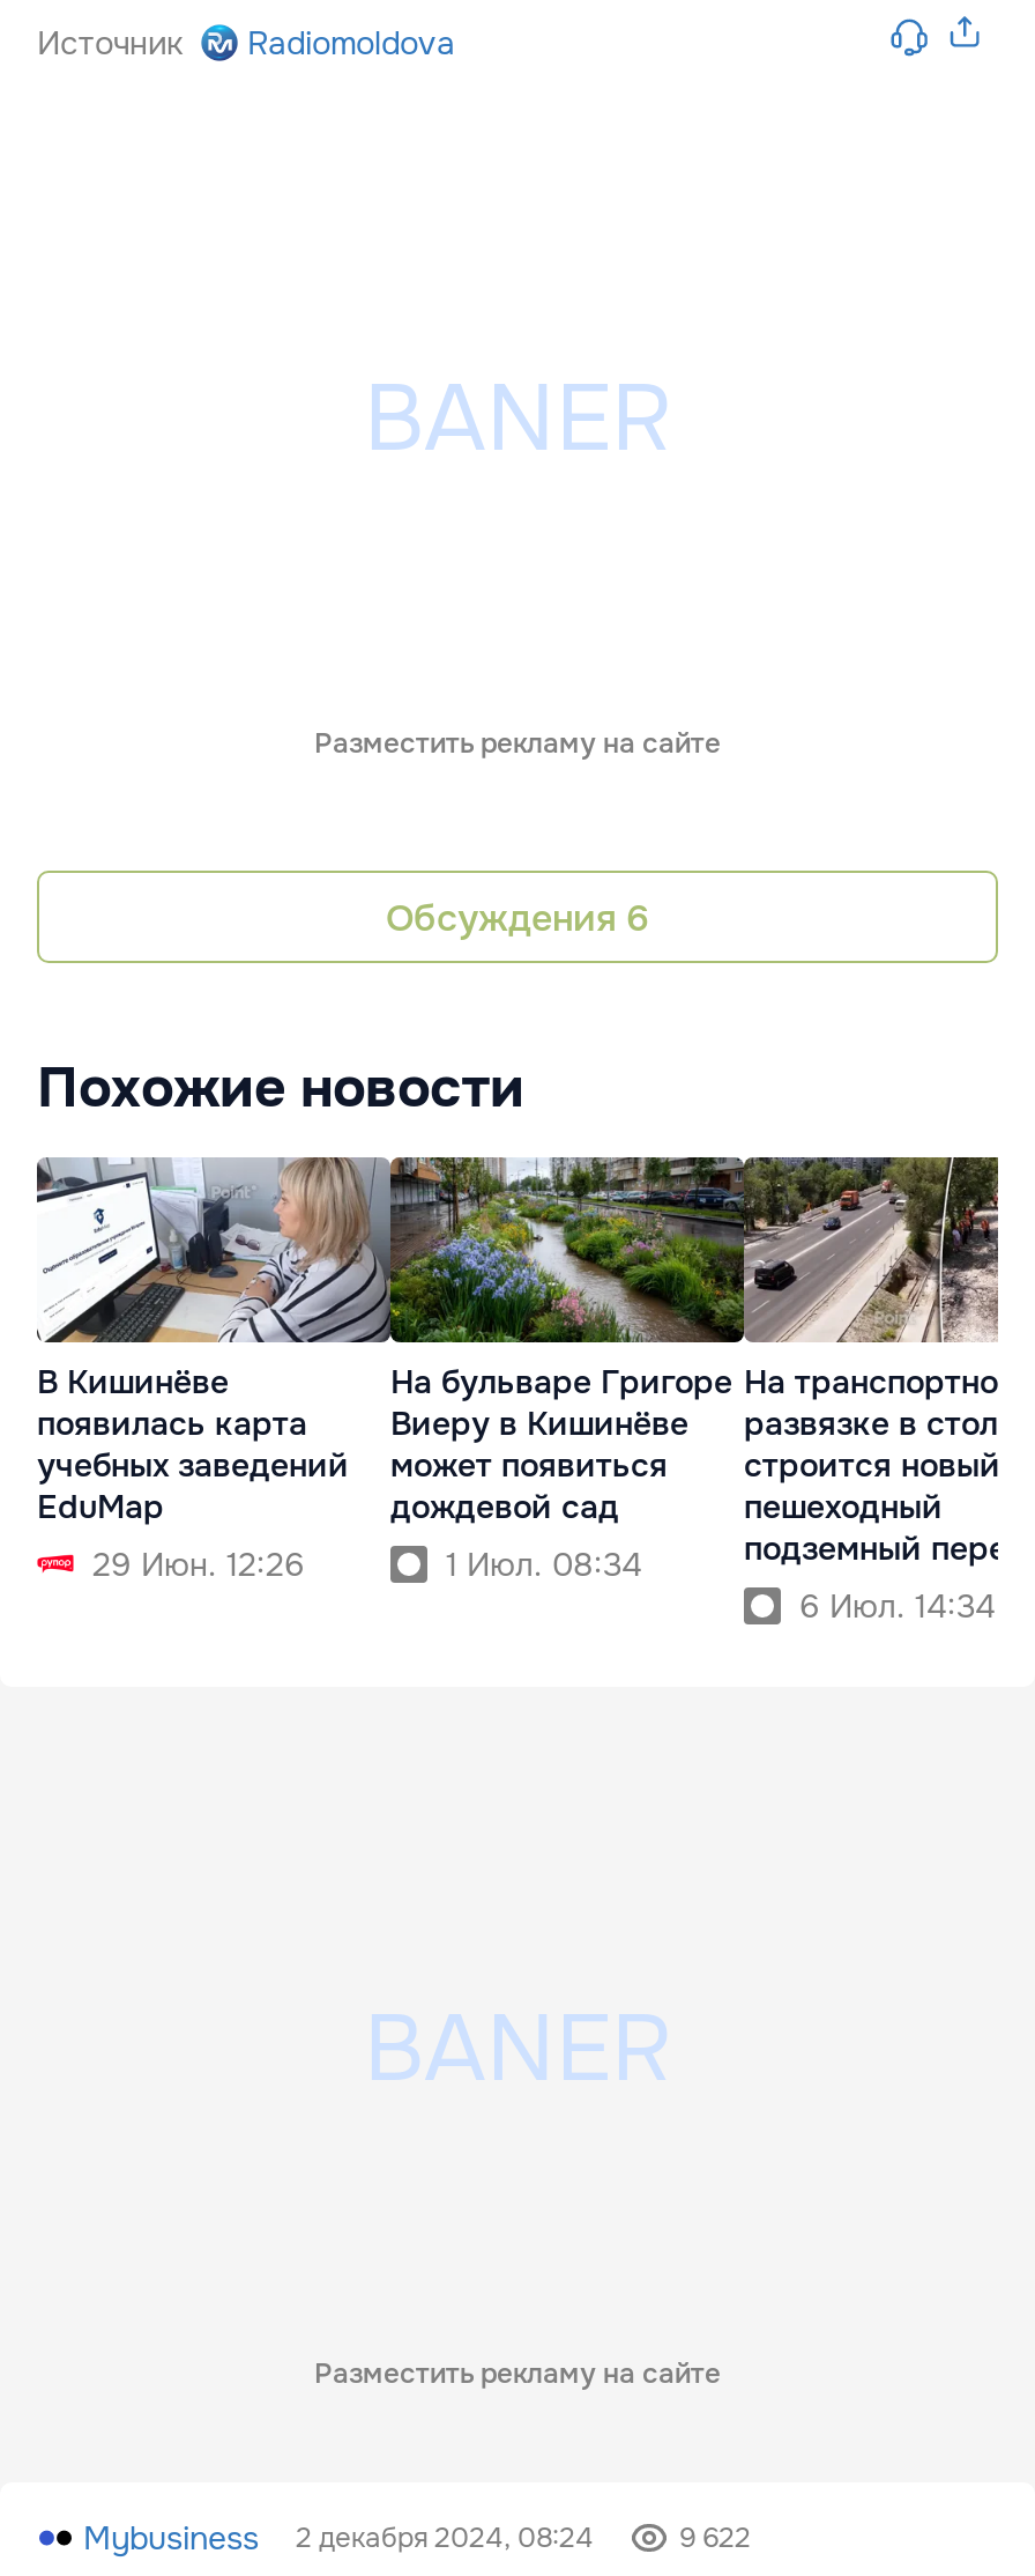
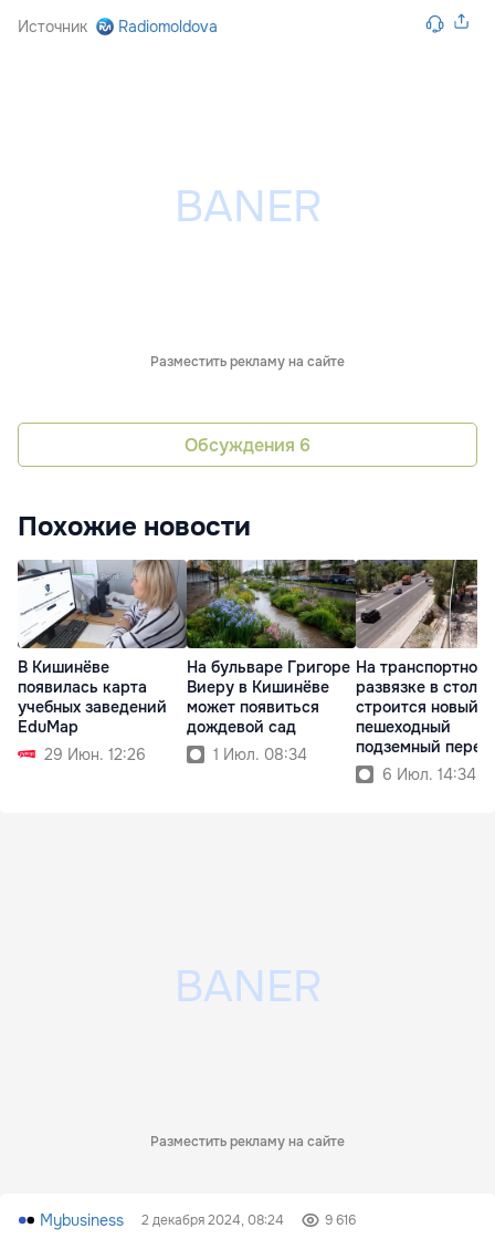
[679,2520,751,2557] 9 622 -> [325,1212,356,1229] 9 616

